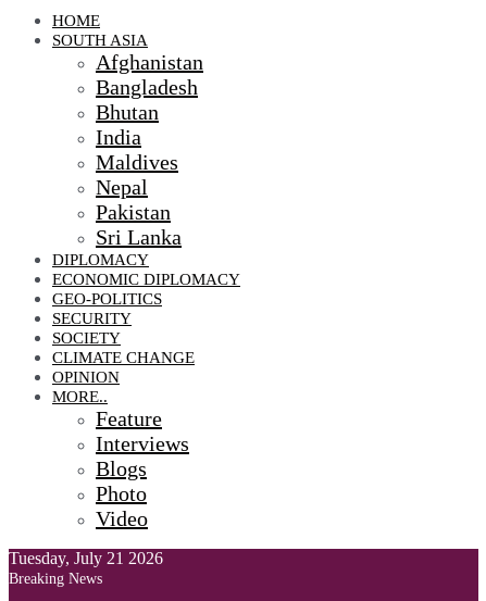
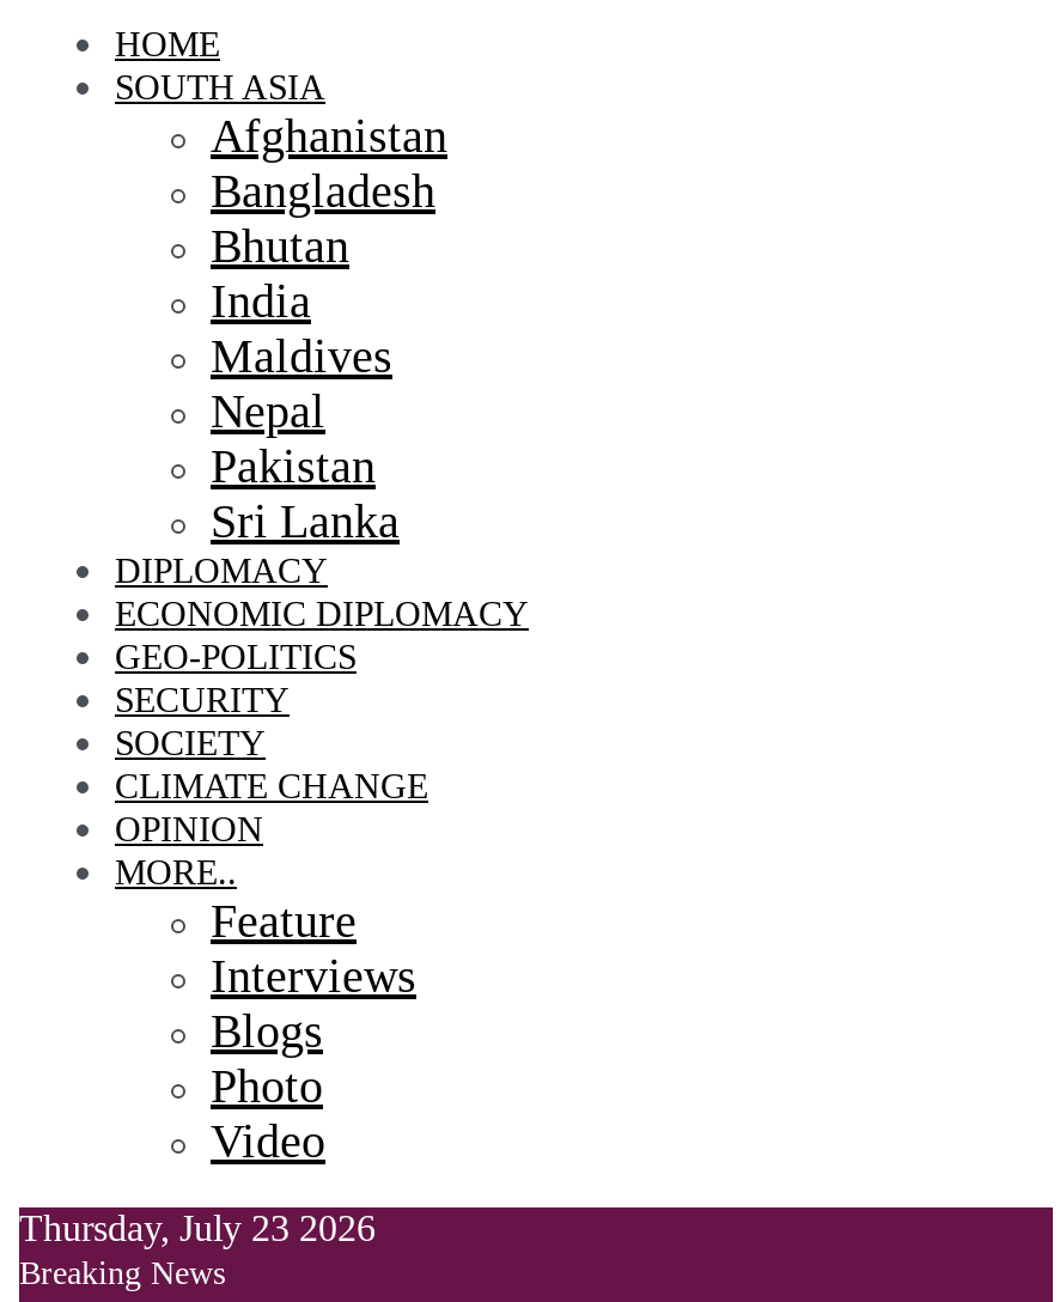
[9,549,163,567] Tuesday, July 21 2026 -> [19,1207,376,1248] Thursday, July 23 2026

